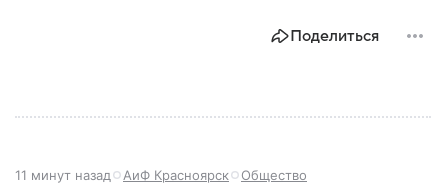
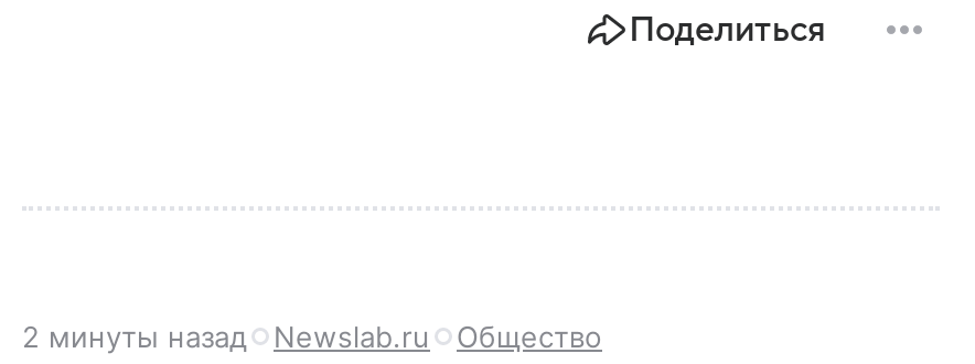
[15,167,229,183] 11 минут назад | АиФ Красноярск -> [22,319,430,354] 2 минуты назад | Newslab.ru

